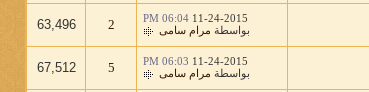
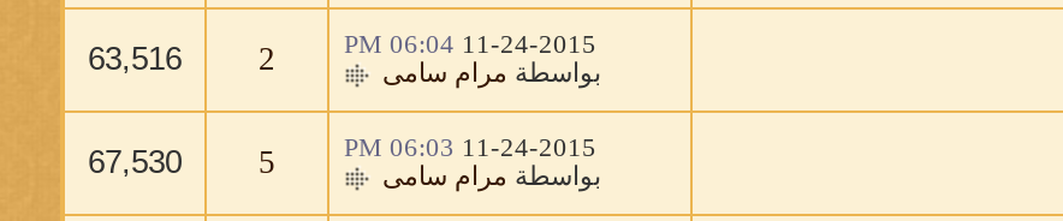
[36,17,75,32] 63,496 -> [88,41,182,77] 63,516
[36,60,75,75] 67,512 -> [88,144,182,180] 67,530

